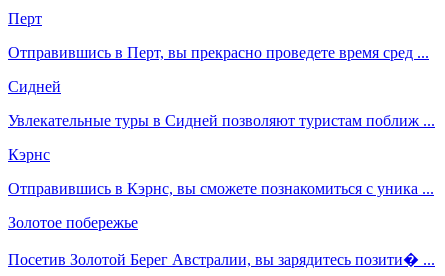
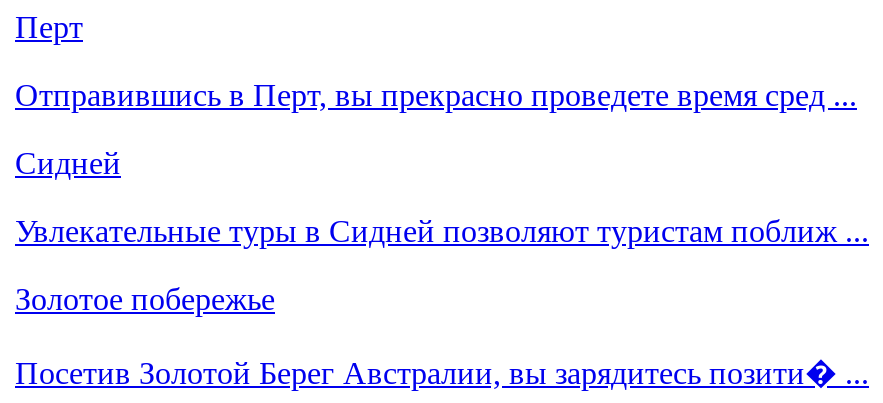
[8,146,434,197] Кэрнс | Отправившись в Кэрнс, вы сможете познакомиться с уника ... -> none

